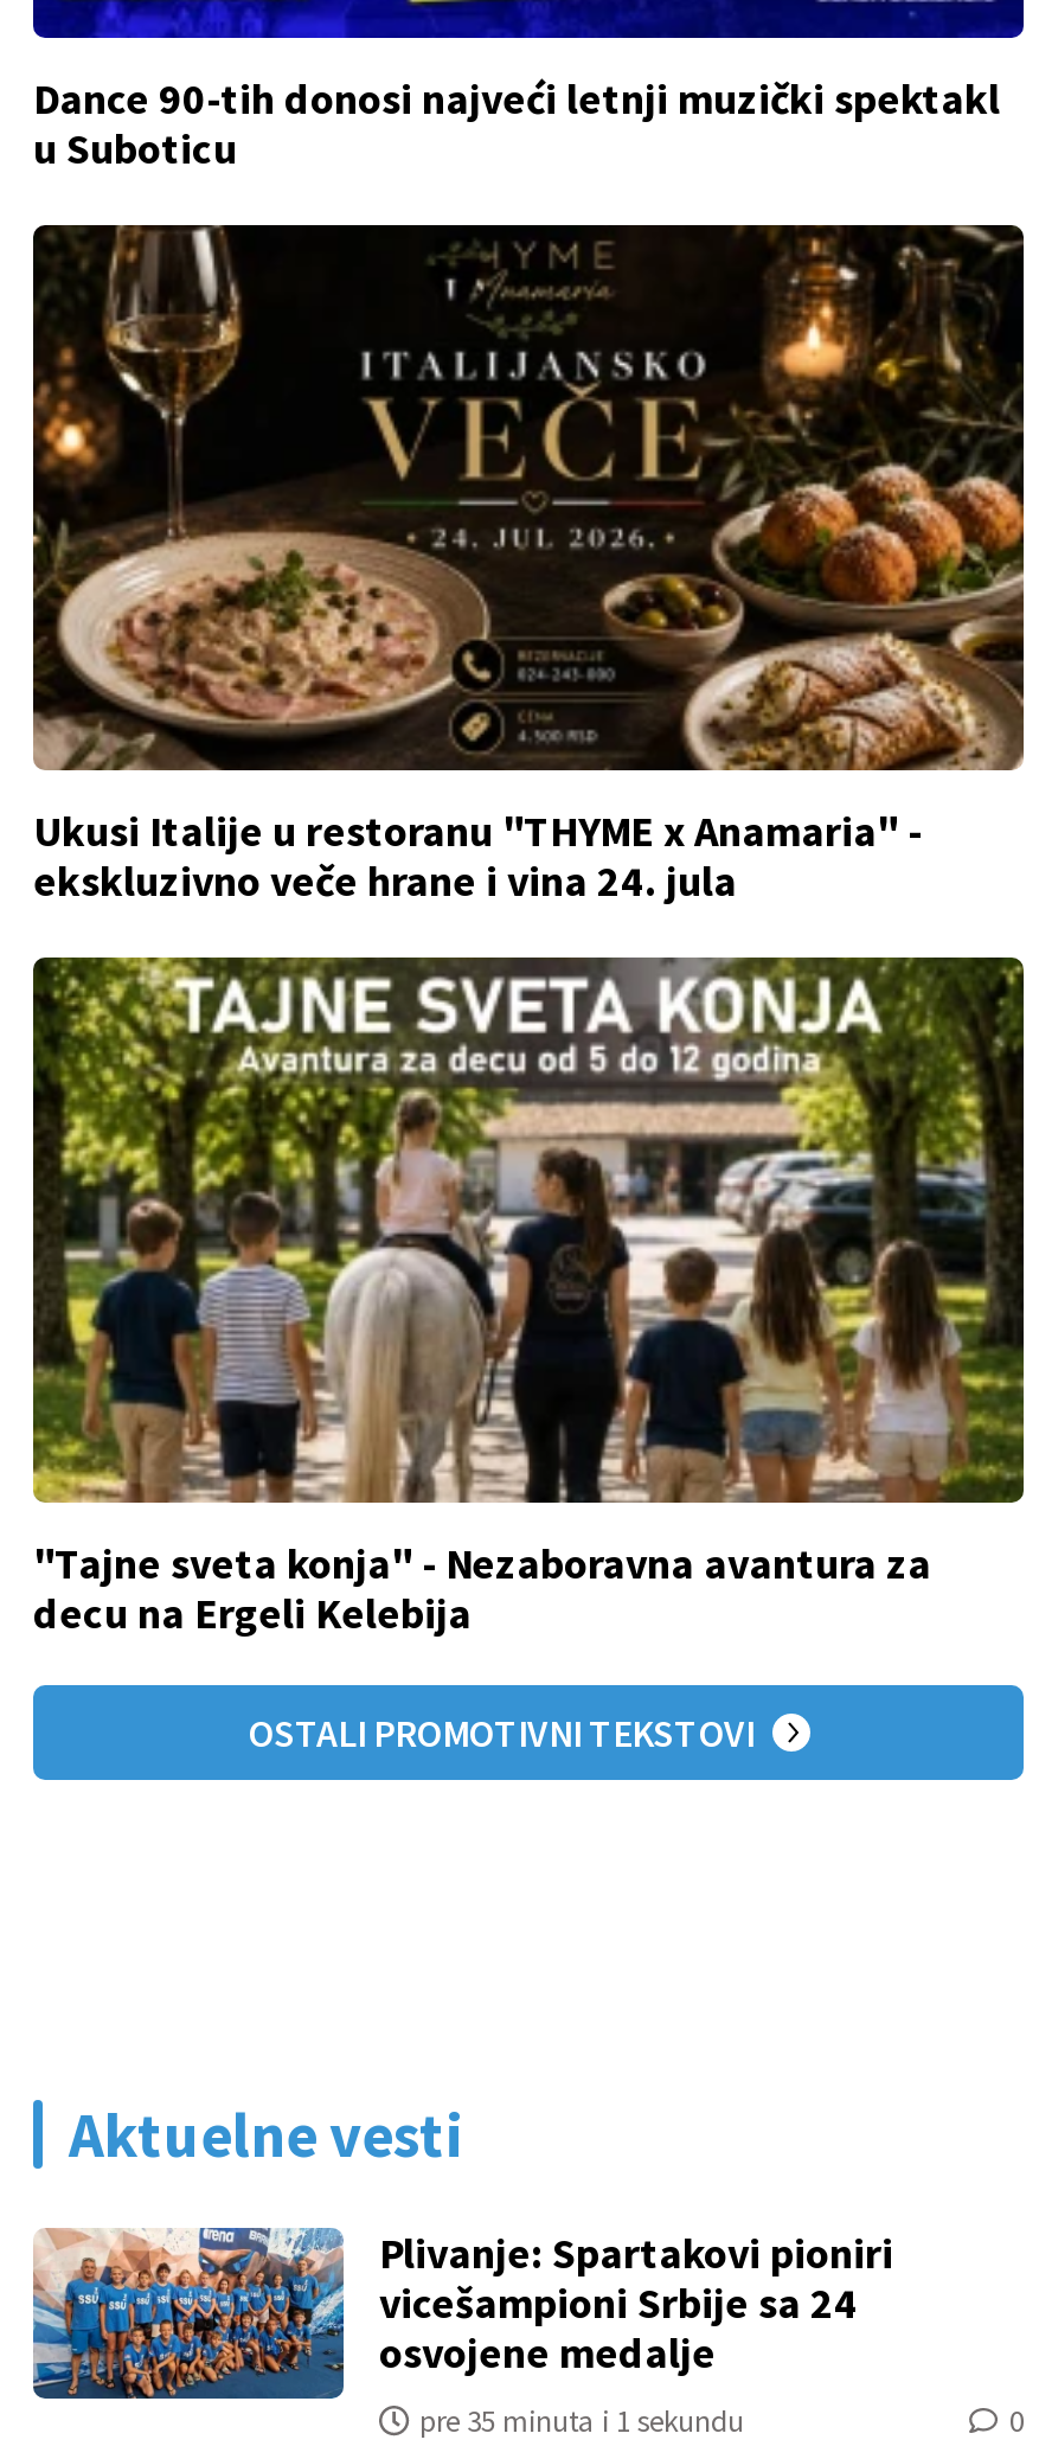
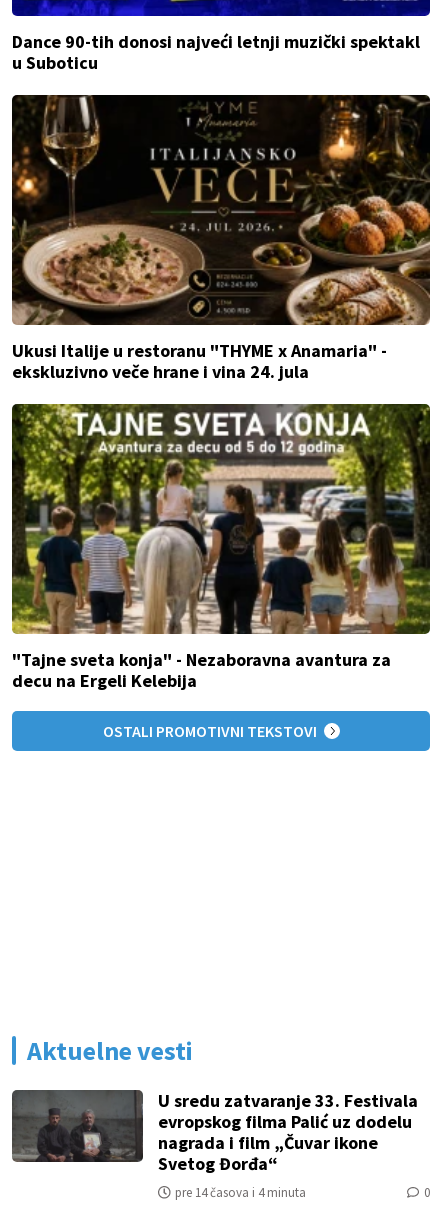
[31,2225,893,2440] [image] | Plivanje: Spartakovi pioniri | vicešampioni Srbije sa 24 | osvojene medalje | pre 35 minuta i 1 sekundu -> [11,1089,418,1201] [image] | U sredu zatvaranje 33. Festivala | evropskog filma Palić uz dodelu | nagrada i film „Čuvar ikone | Svetog Đorđa“ | pre 14 časova i 4 minuta

